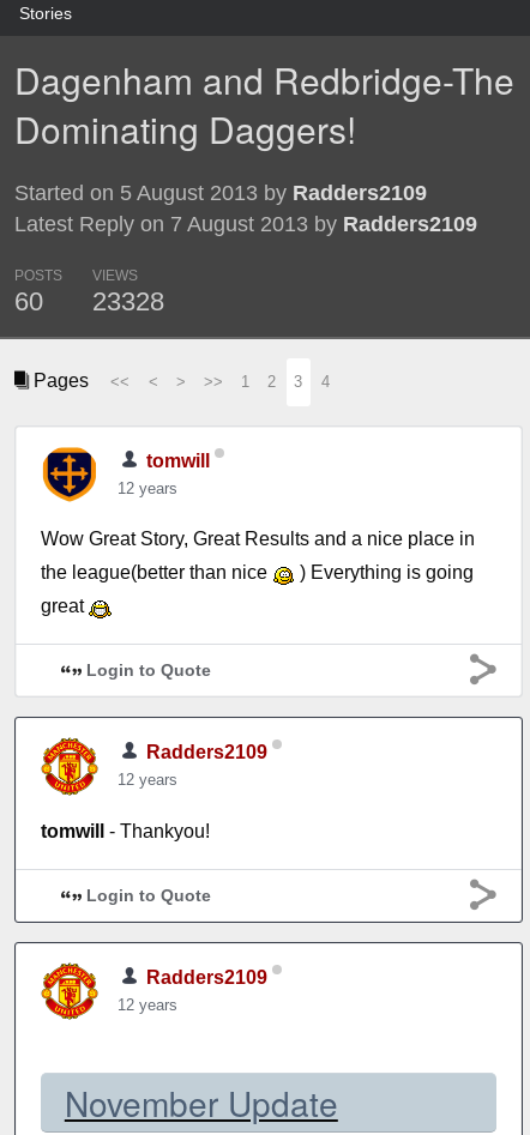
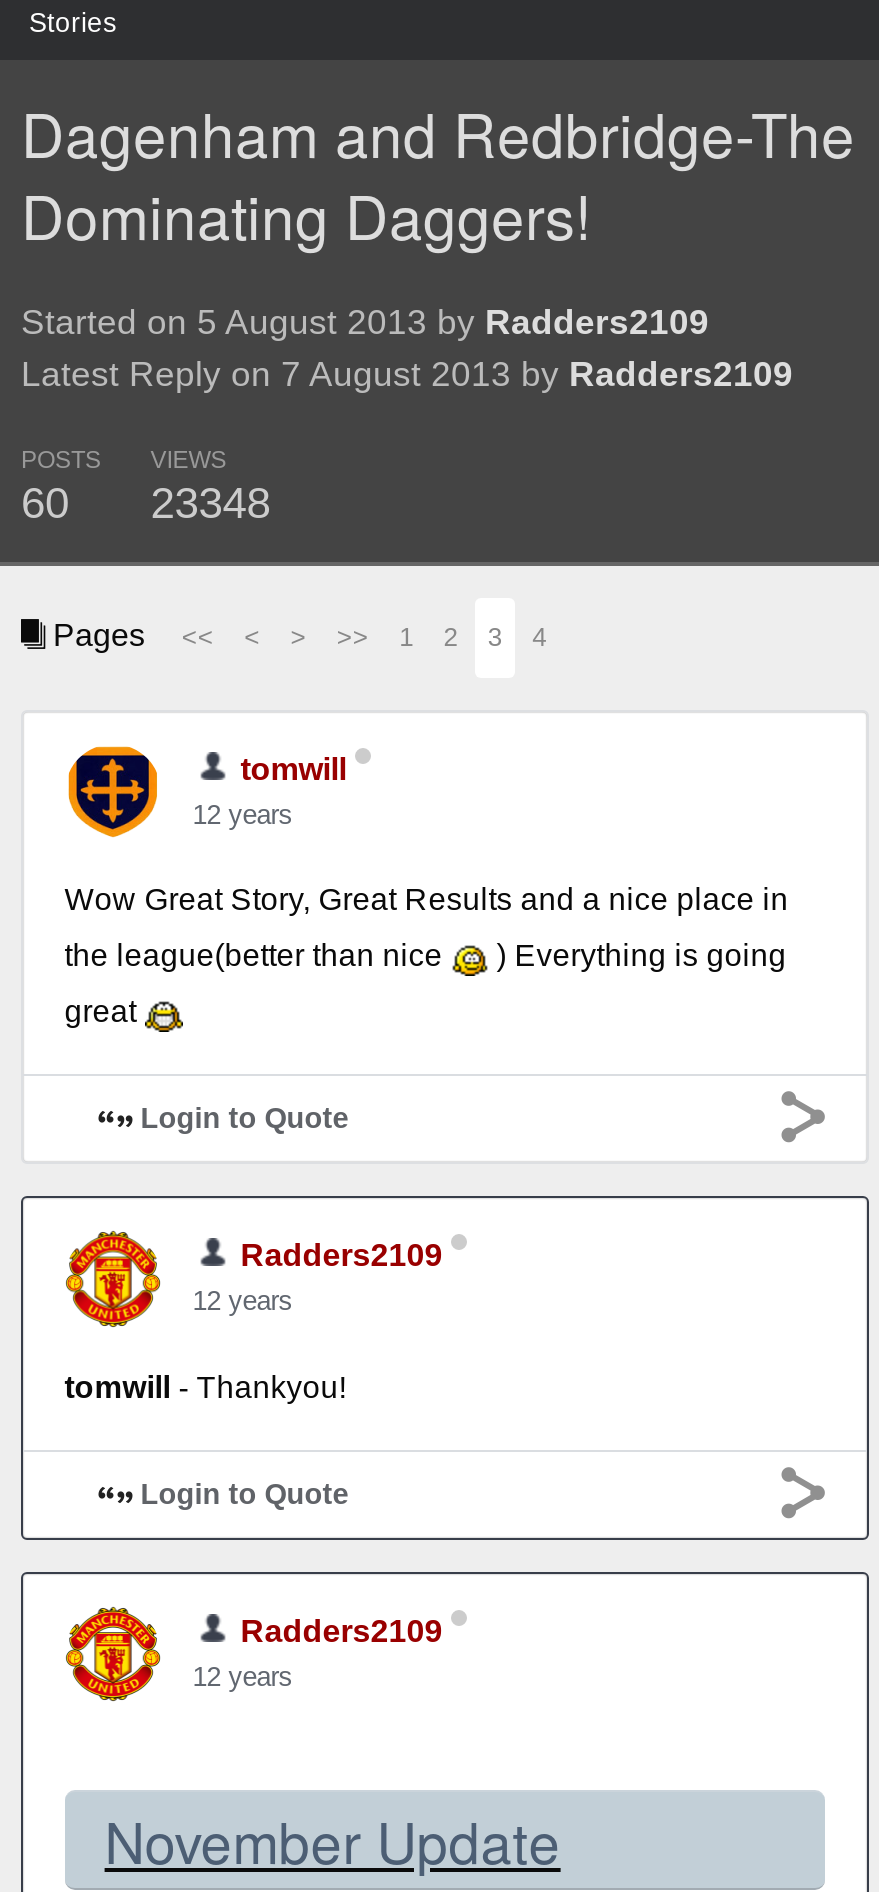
[14,287,164,317] 60 23328 -> [21,478,271,528] 60 23348

